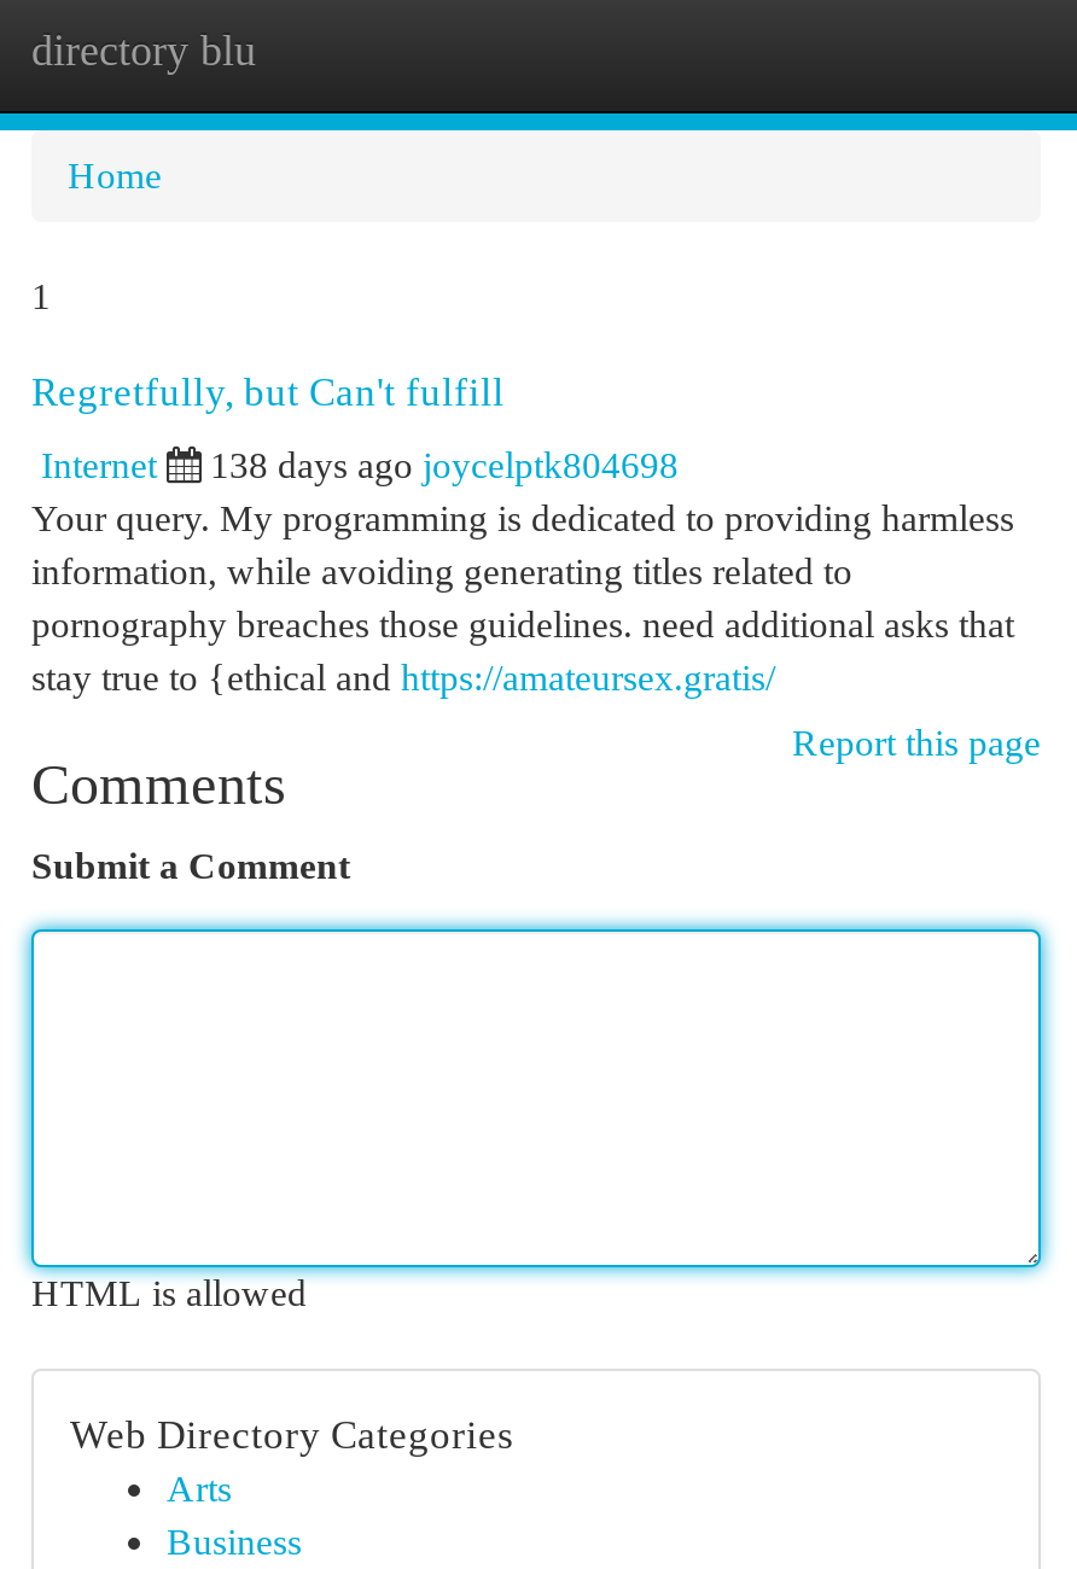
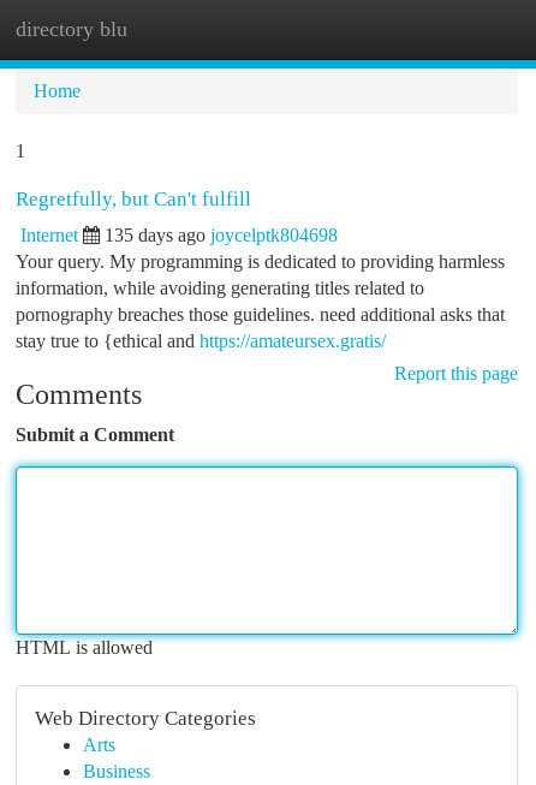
[210,444,679,485] 138 days ago joycelptk804698 -> [105,225,338,245] 135 days ago joycelptk804698

